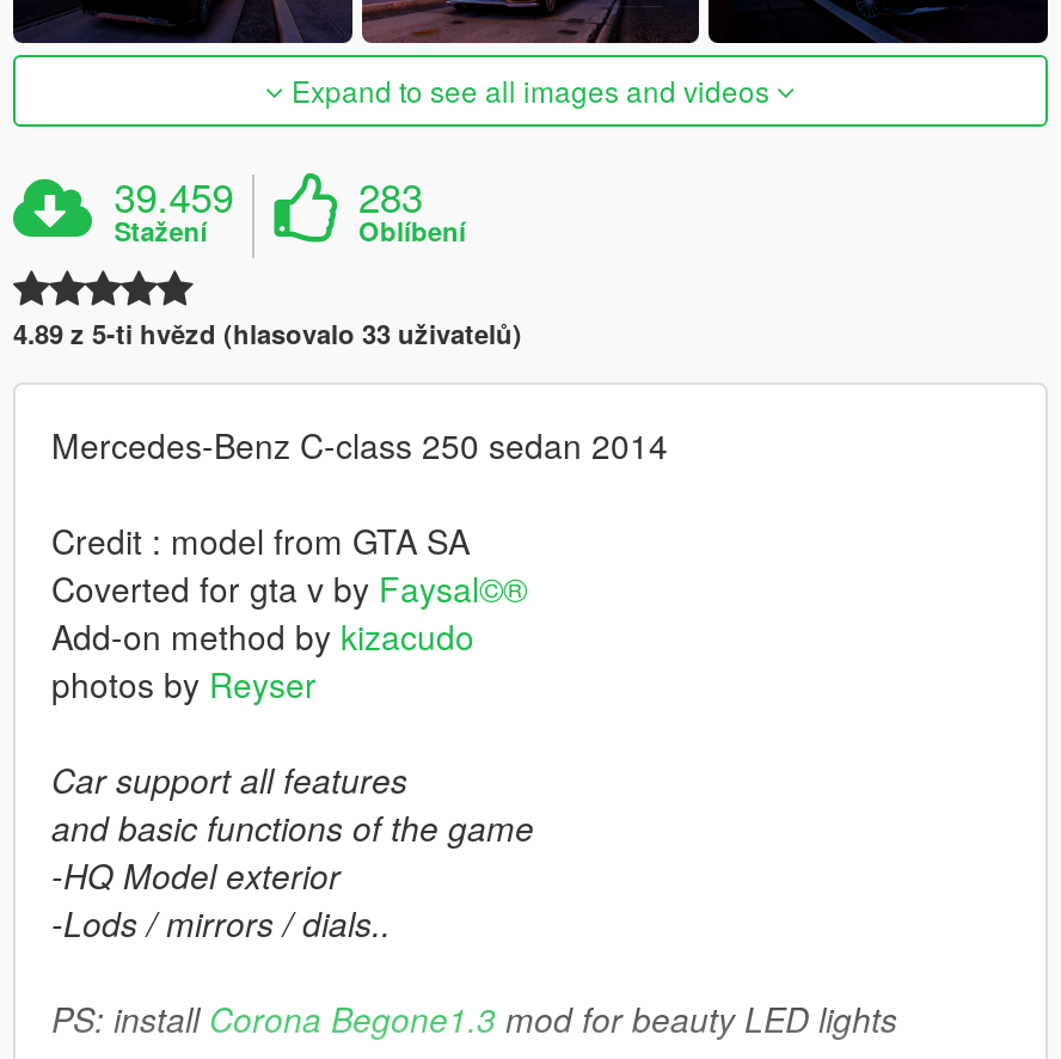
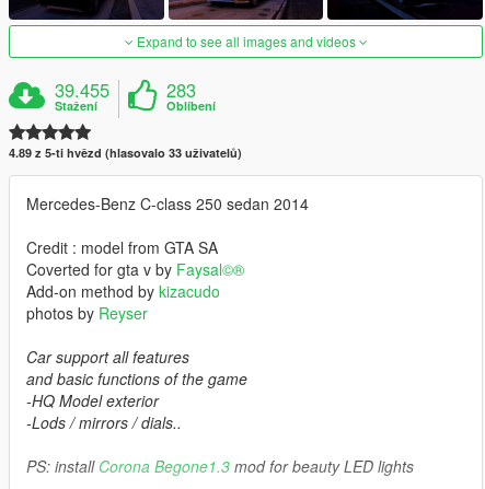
[114,167,233,224] 39.459 -> [55,76,110,103] 39.455

